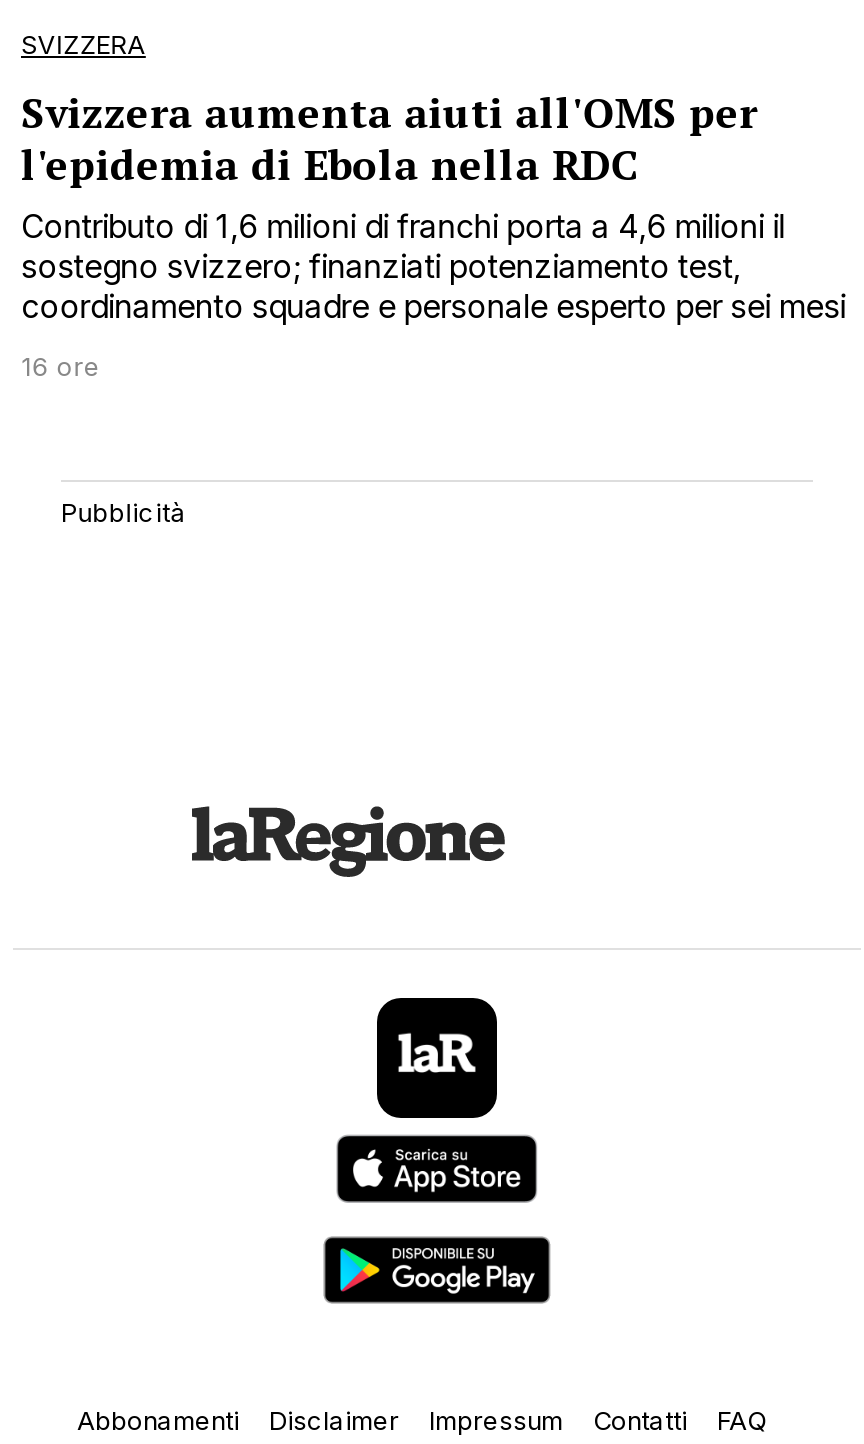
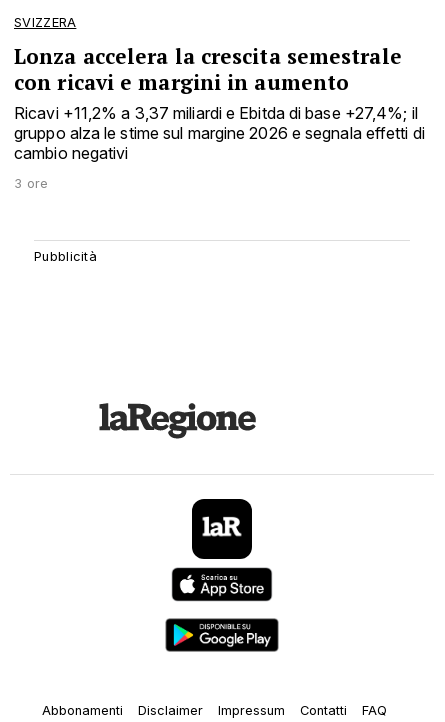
[21,85,846,327] Svizzera aumenta aiuti all'OMS per | l'epidemia di Ebola nella RDC | Contributo di 1,6 milioni di franchi porta a 4,6 milioni il | sostegno svizzero; finanziati potenziamento test, | coordinamento squadre e personale esperto per sei mesi -> [14,42,425,163] Lonza accelera la crescita semestrale | con ricavi e margini in aumento | Ricavi +11,2% a 3,37 miliardi e Ebitda di base +27,4%; il | gruppo alza le stime sul margine 2026 e segnala effetti di | cambio negativi
[21,353,101,383] 16 ore -> [14,176,48,191] 3 ore

